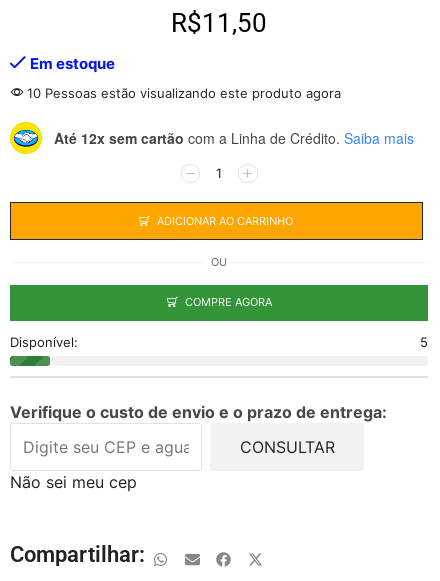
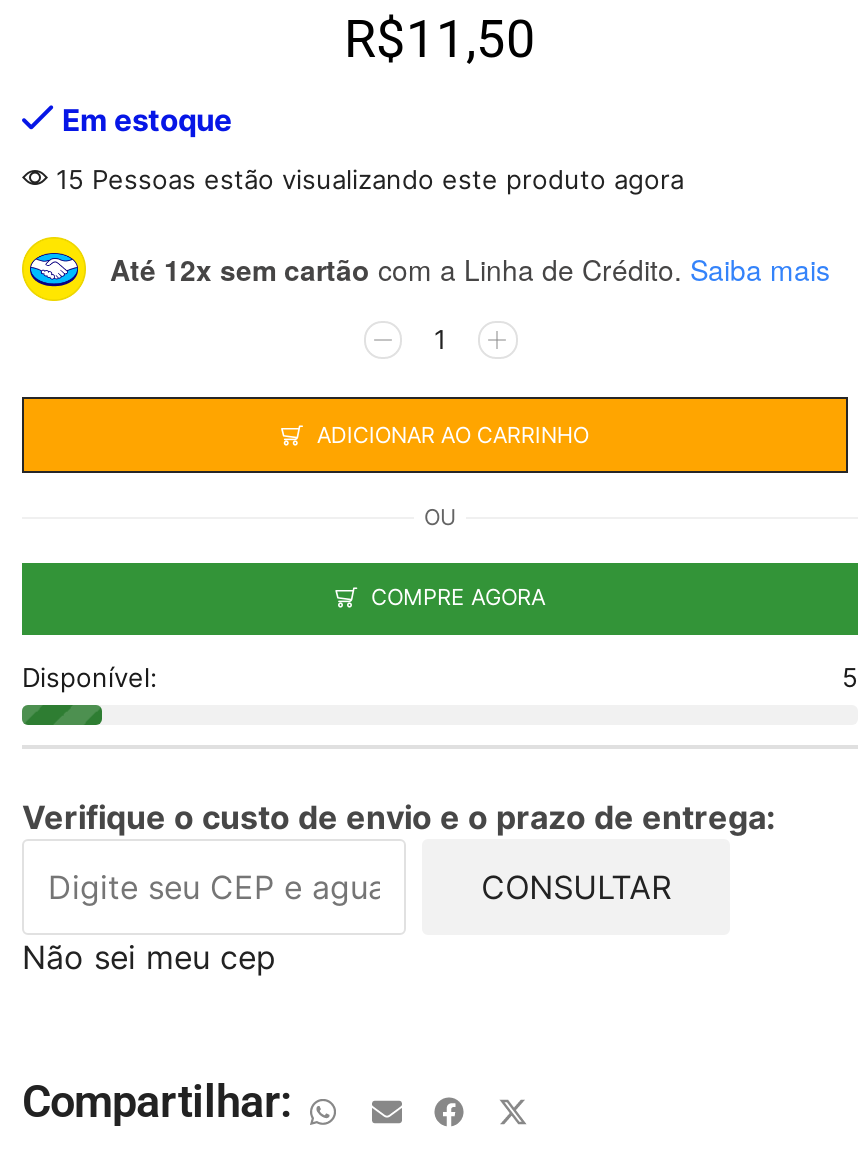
[23,85,341,101] 10 Pessoas estão visualizando este produto agora -> [48,164,684,196] 15 Pessoas estão visualizando este produto agora

